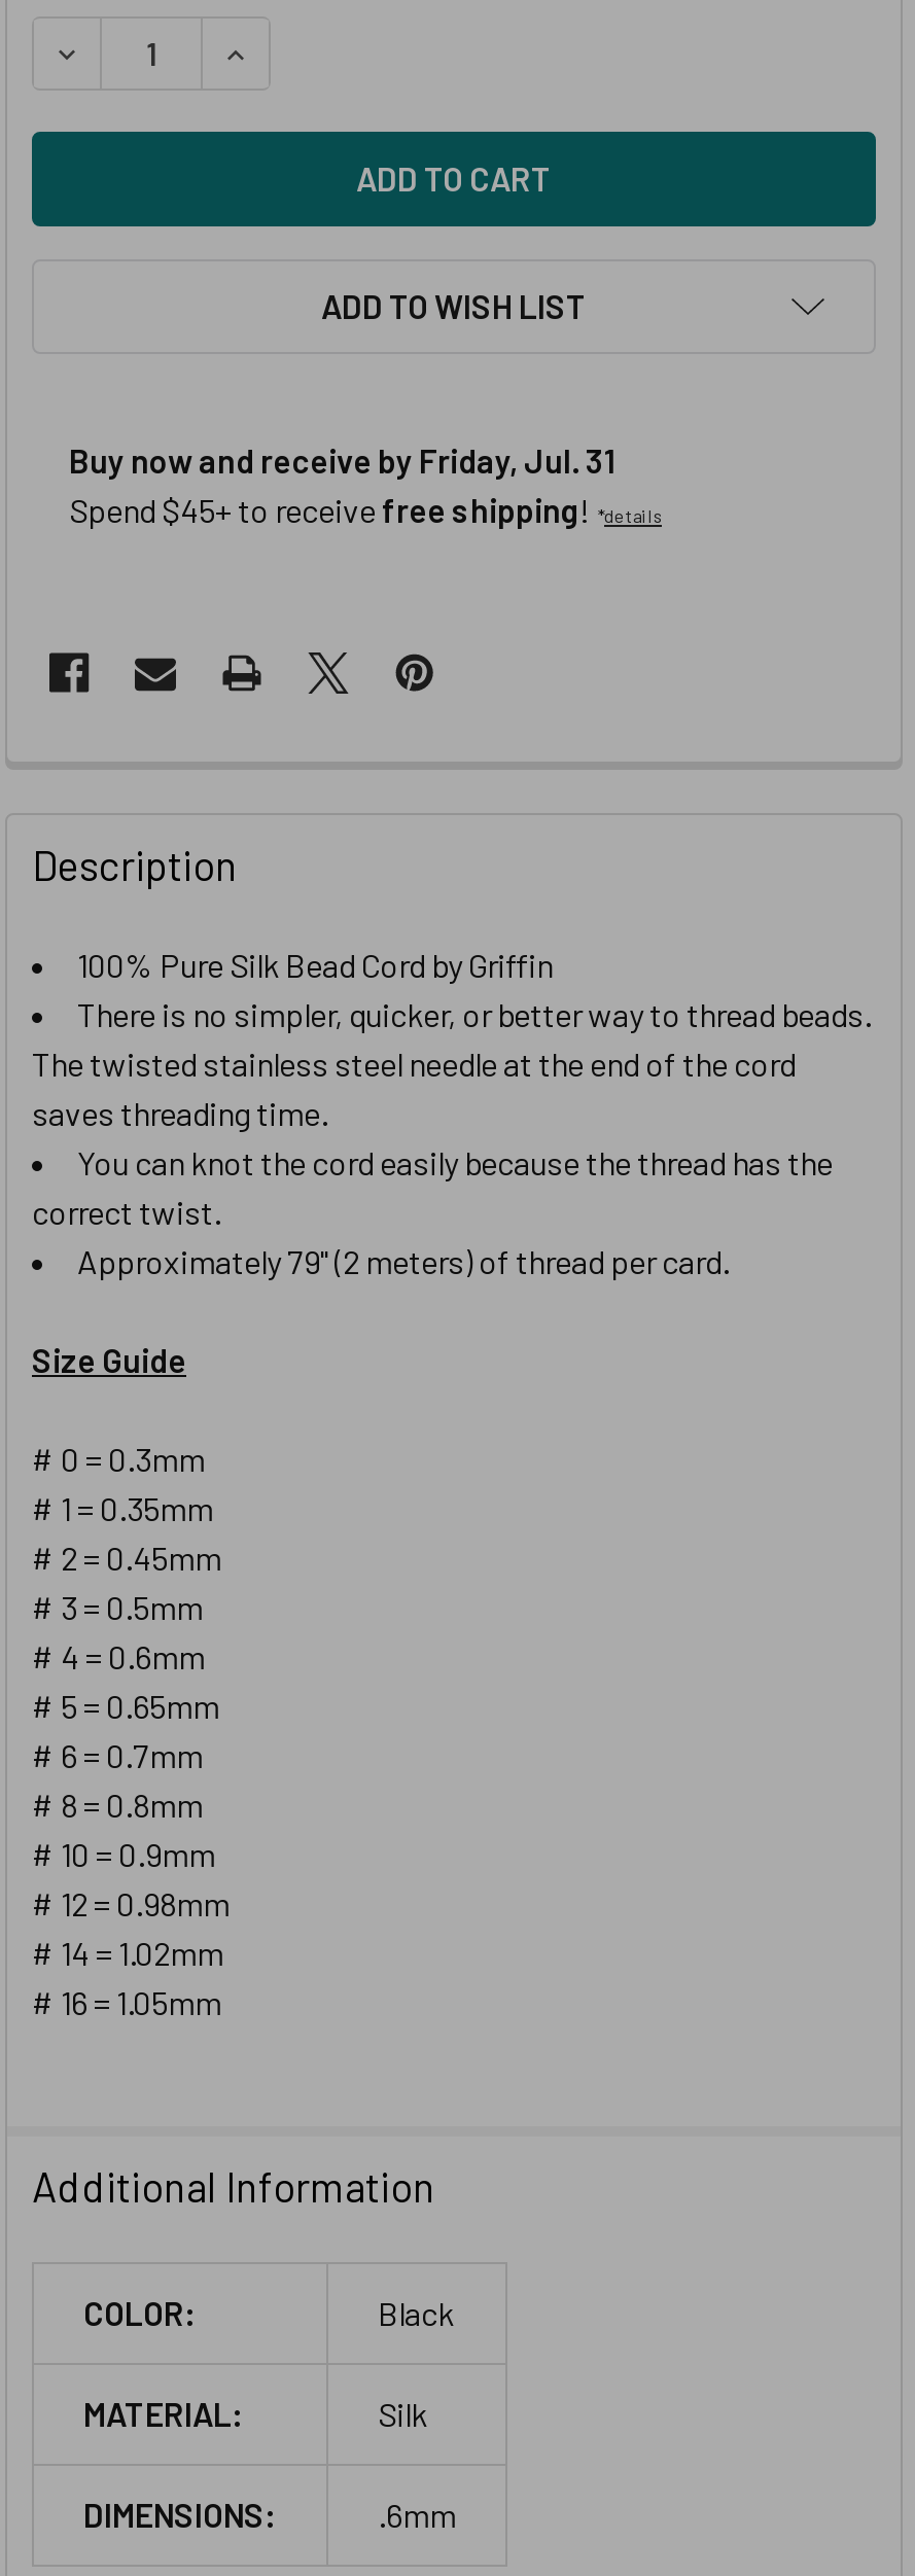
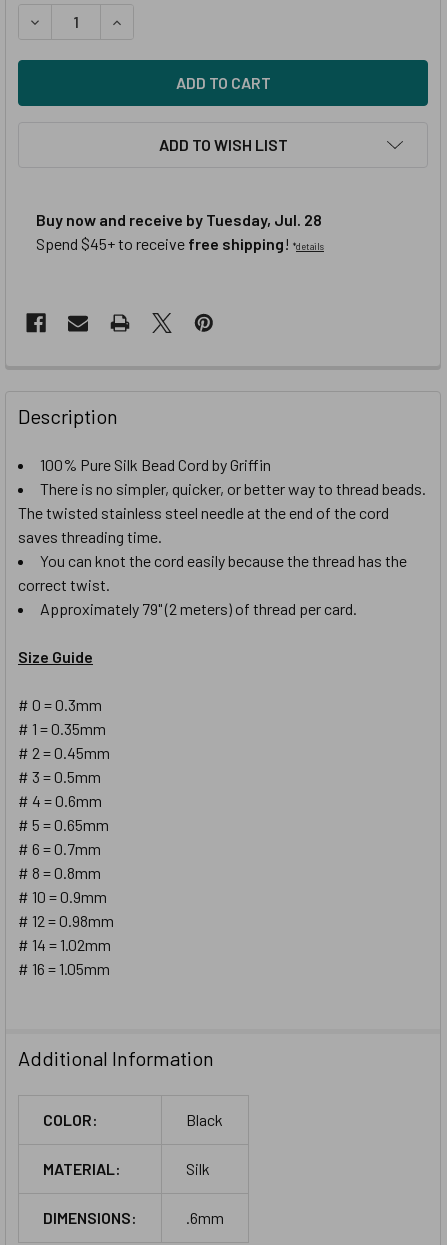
[69,439,617,479] Buy now and receive by Friday, Jul. 31 -> [36,209,322,228] Buy now and receive by Tuesday, Jul. 28

